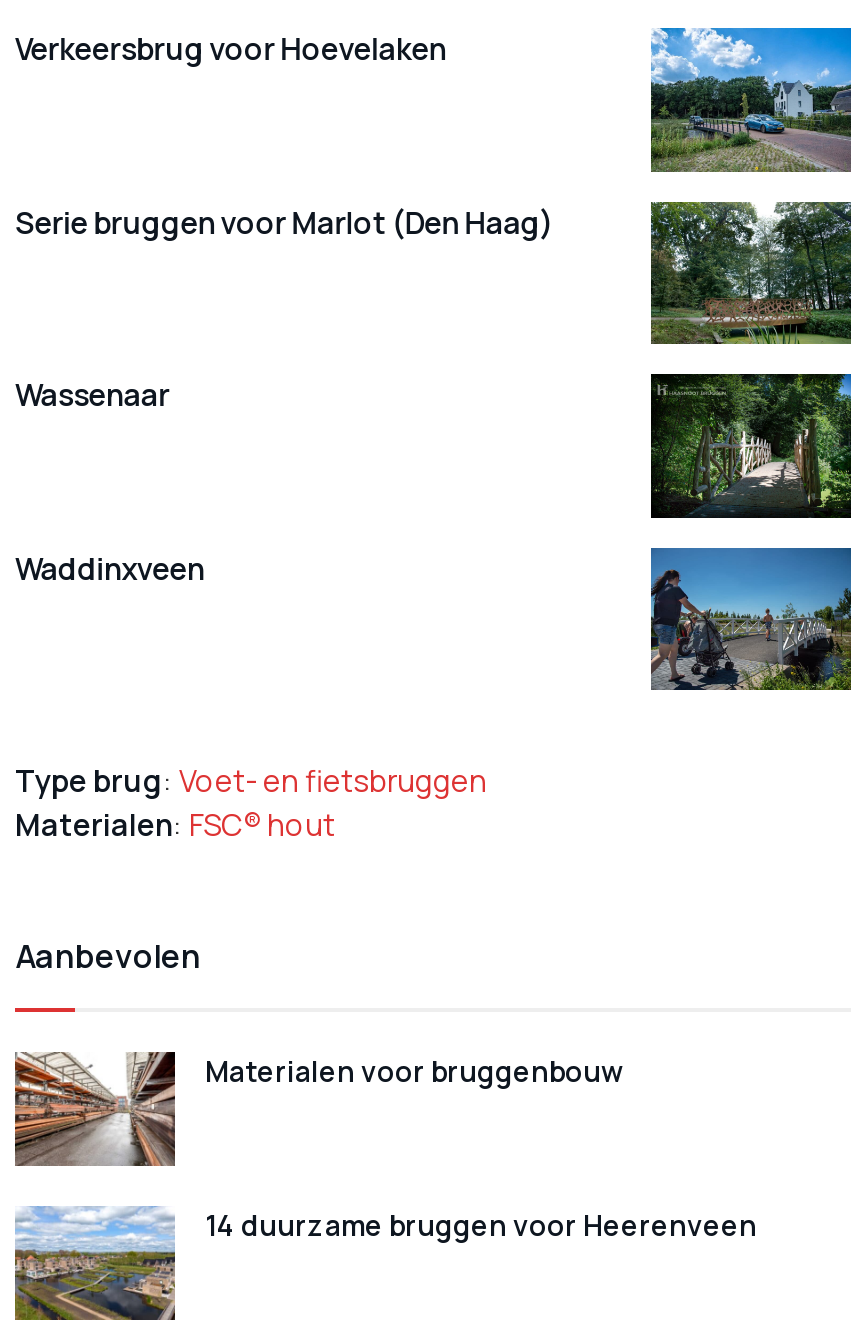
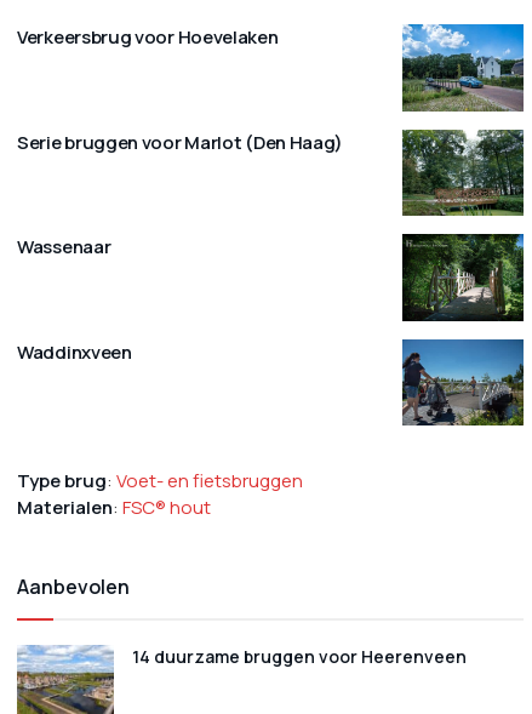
[13,1050,623,1168] [image] | Materialen voor bruggenbouw -> none

